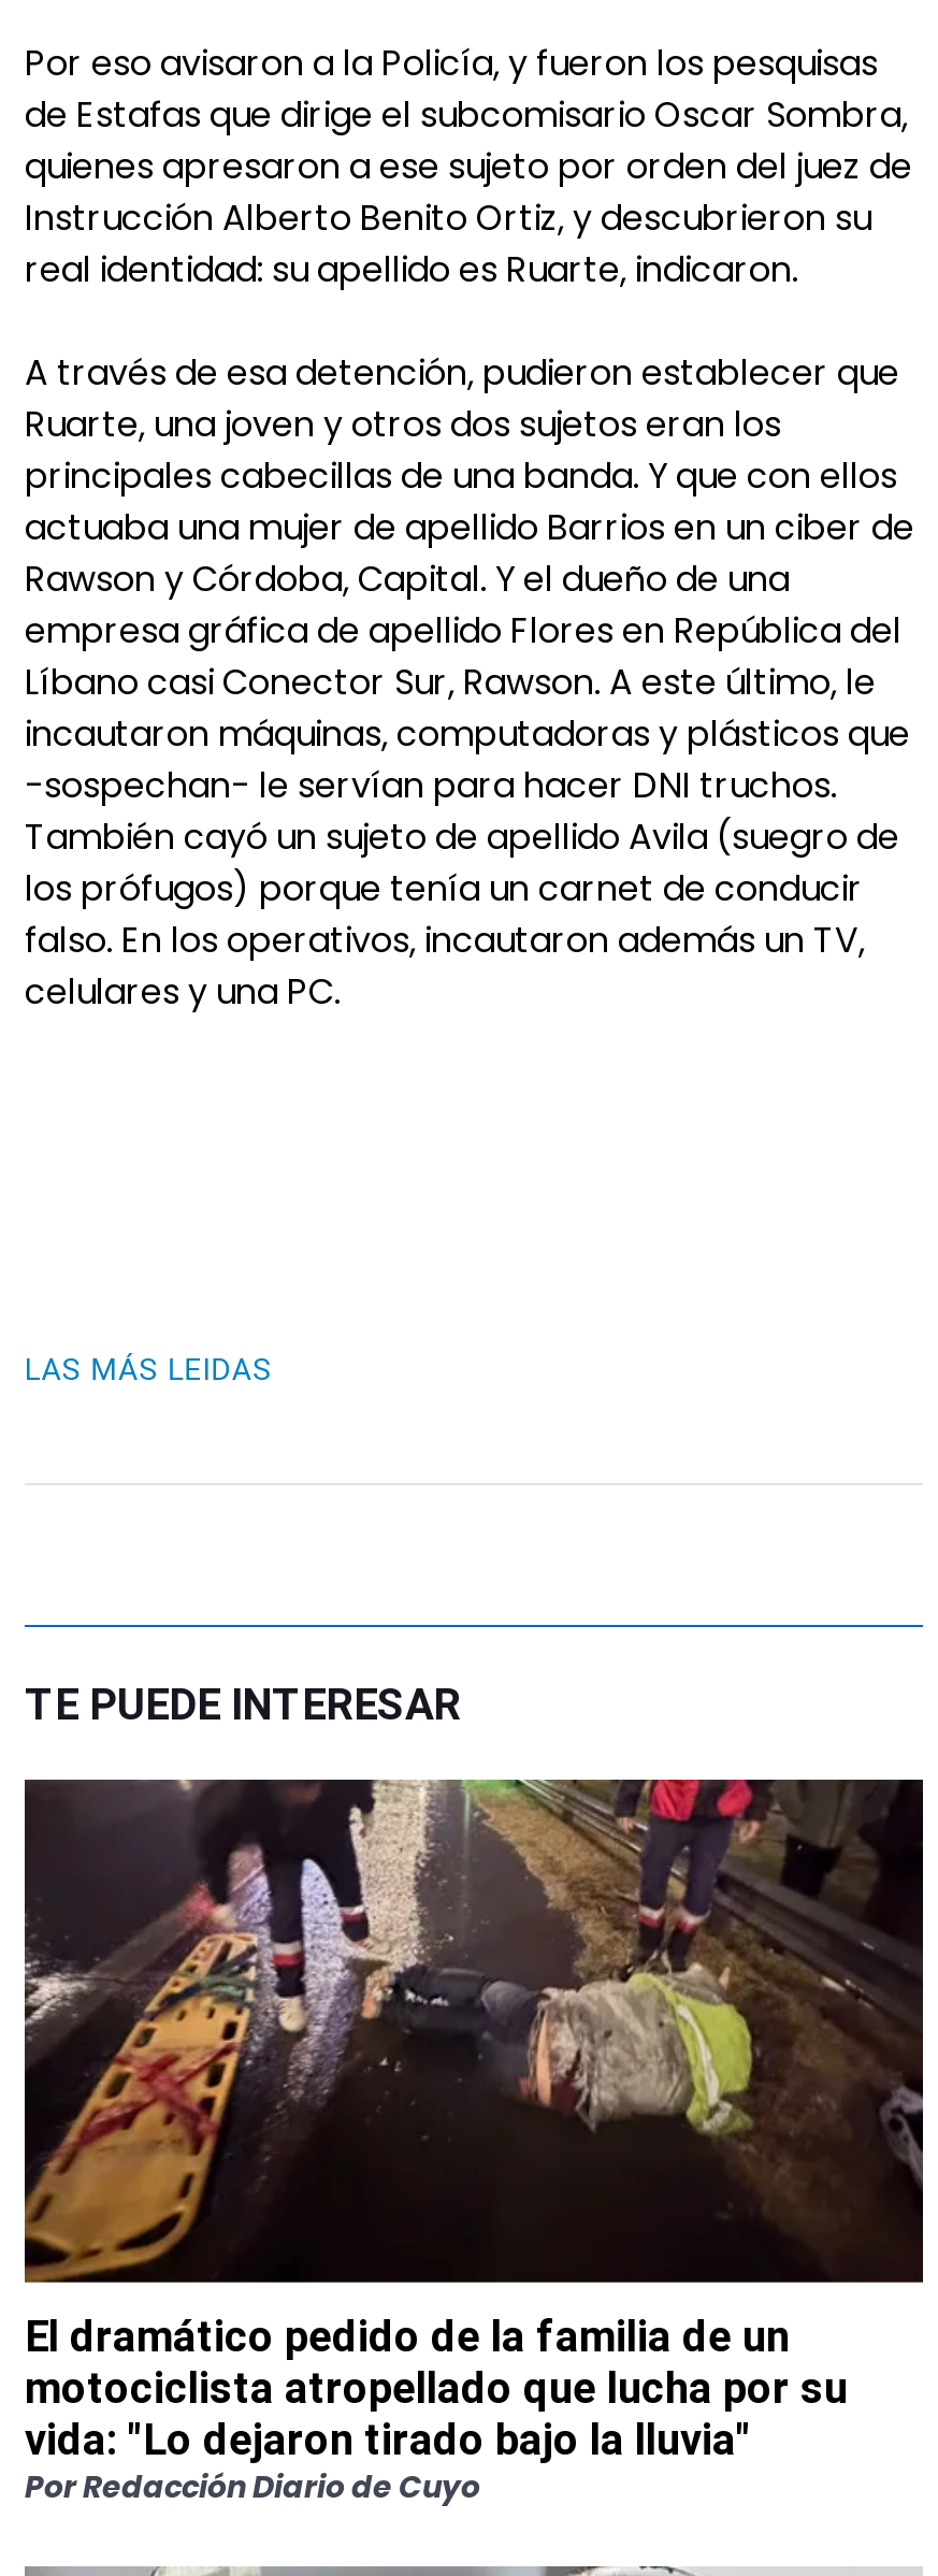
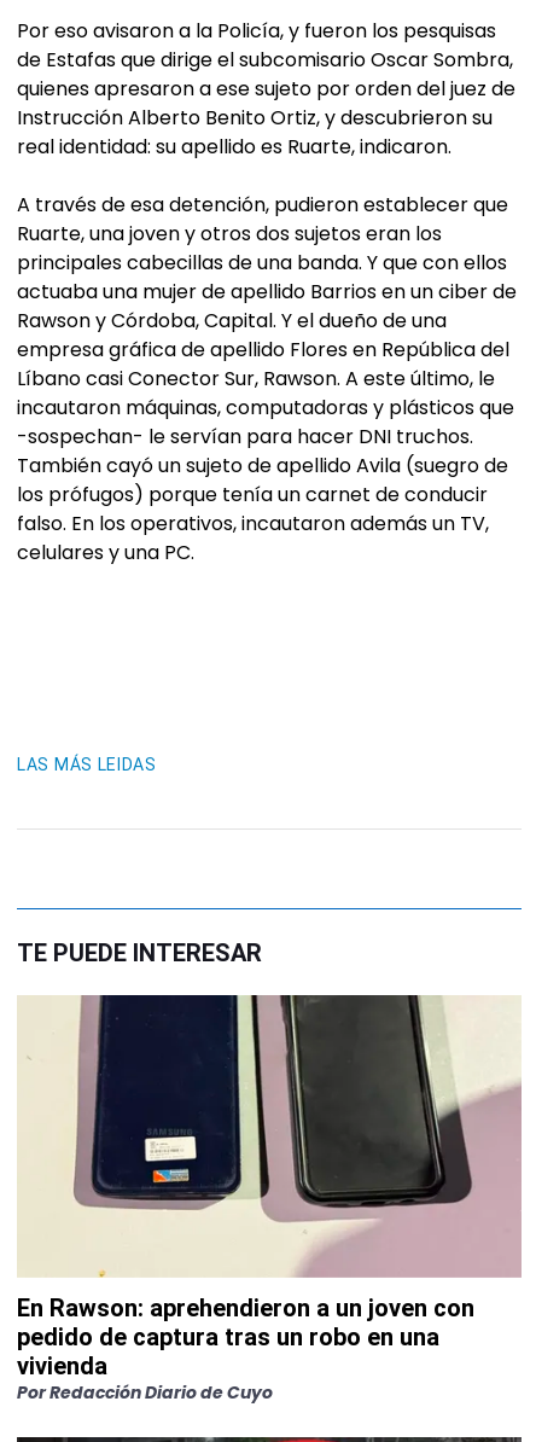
[23,1776,925,2466] [image] | El dramático pedido de la familia de un | motociclista atropellado que lucha por su | vida: "Lo dejaron tirado bajo la lluvia" -> [17,994,522,1380] [image] | En Rawson: aprehendieron a un joven con | pedido de captura tras un robo en una | vivienda

